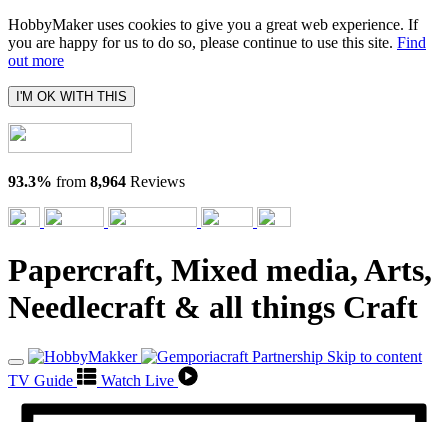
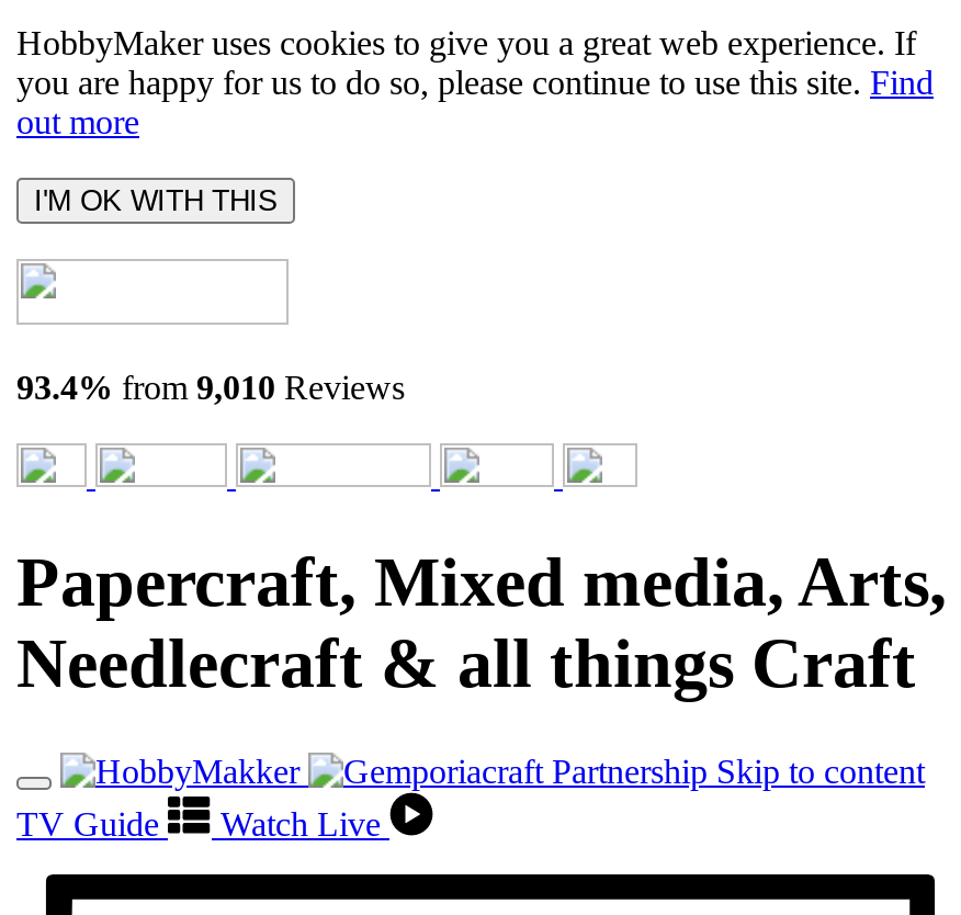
[8,173,185,190] 93.3% from 8,964 Reviews -> [16,369,405,406] 93.4% from 9,010 Reviews

